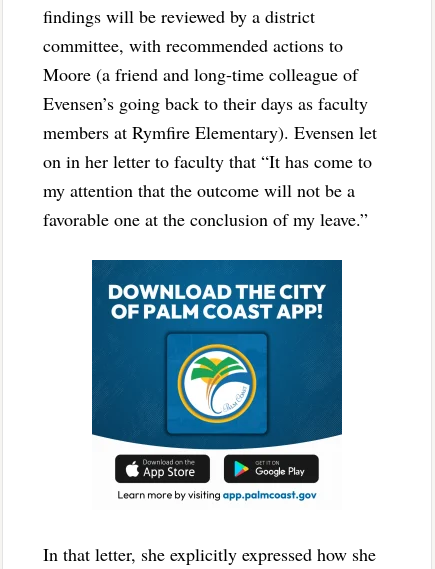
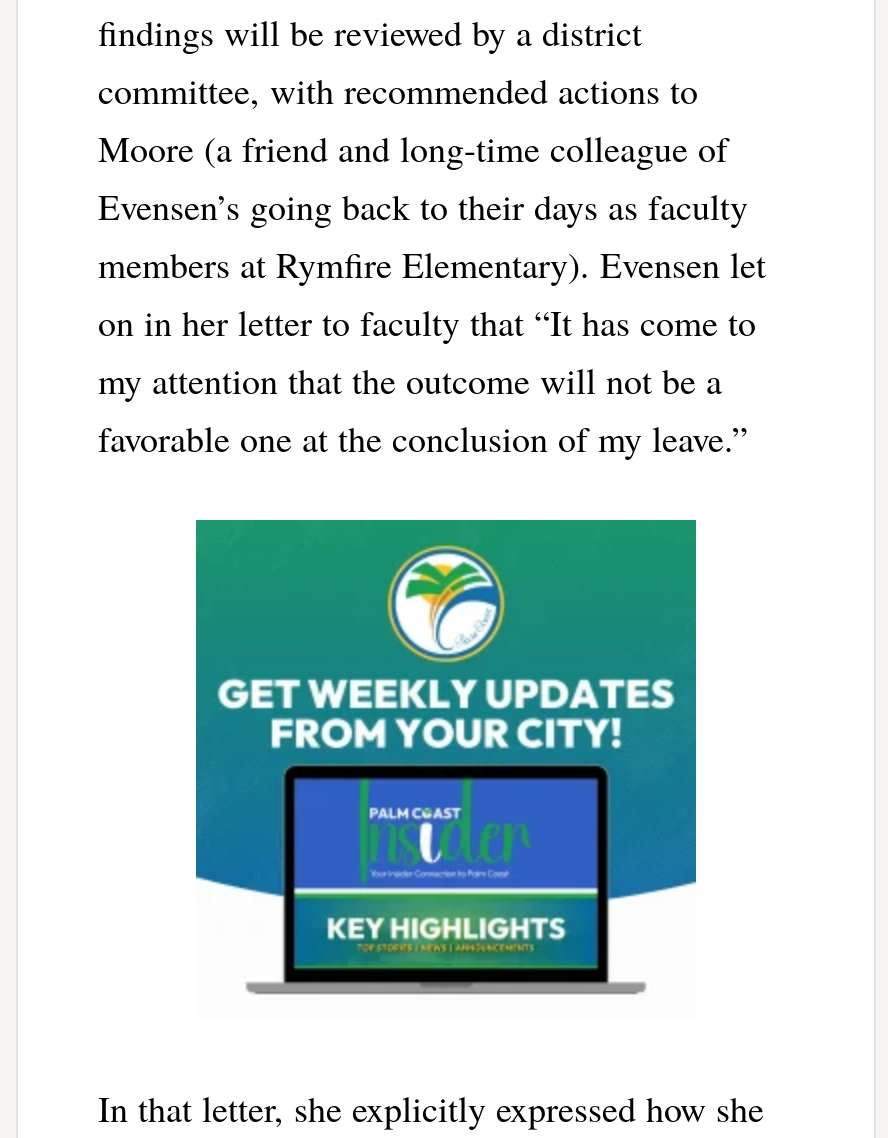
[92,260,342,502] [image] -> [194,520,698,1002] [image]

